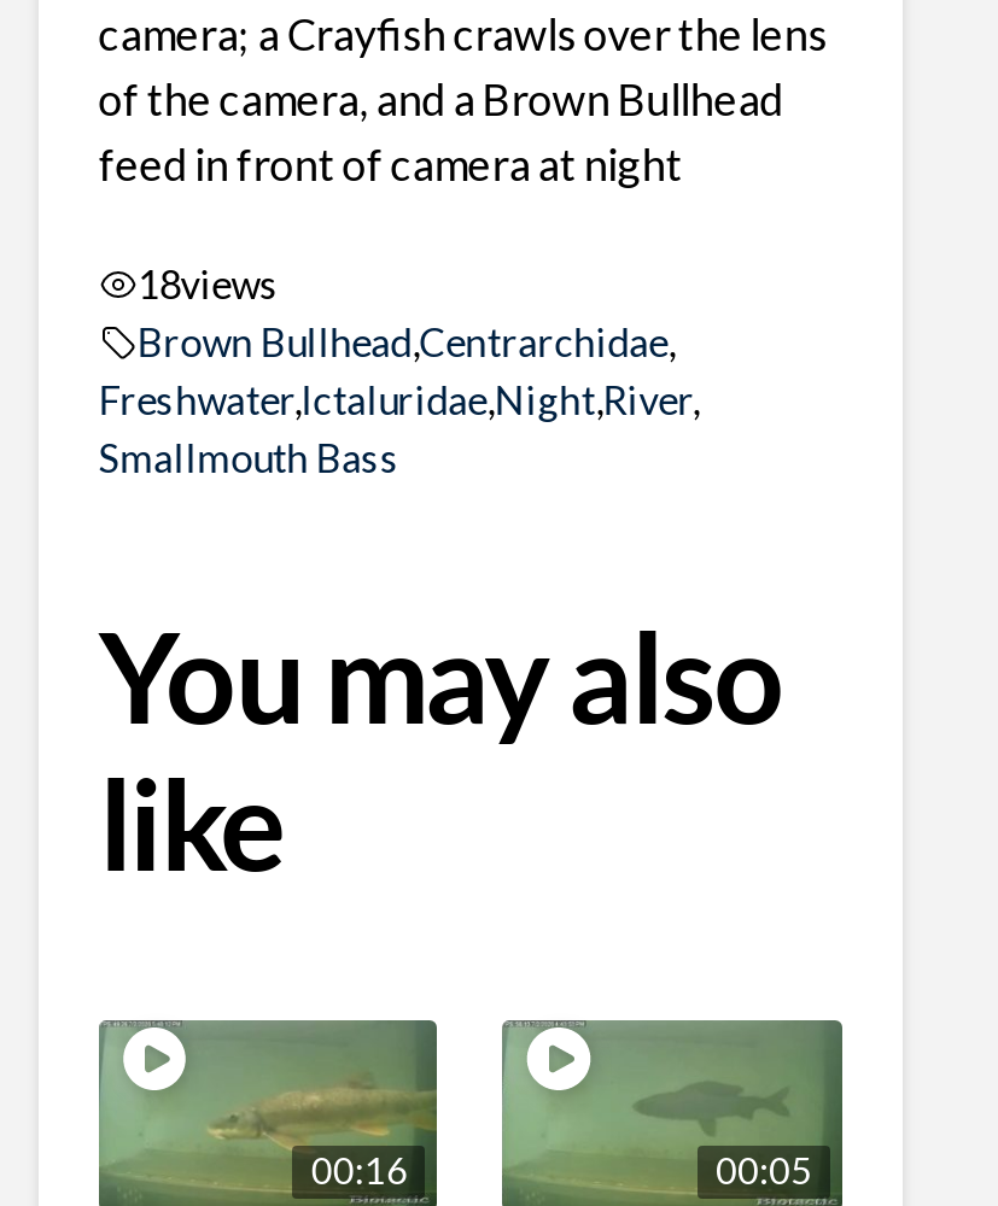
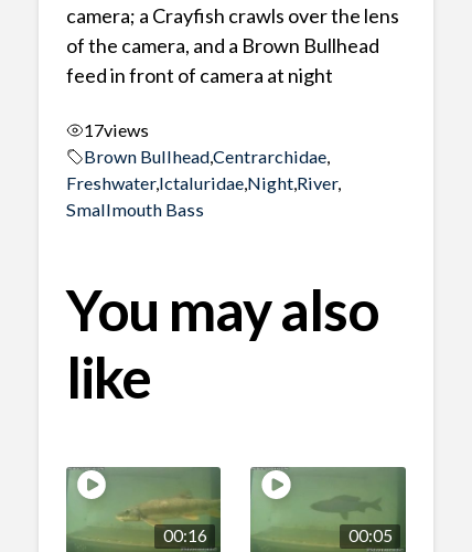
[137,260,279,306] 18views -> [84,119,149,140] 17views

